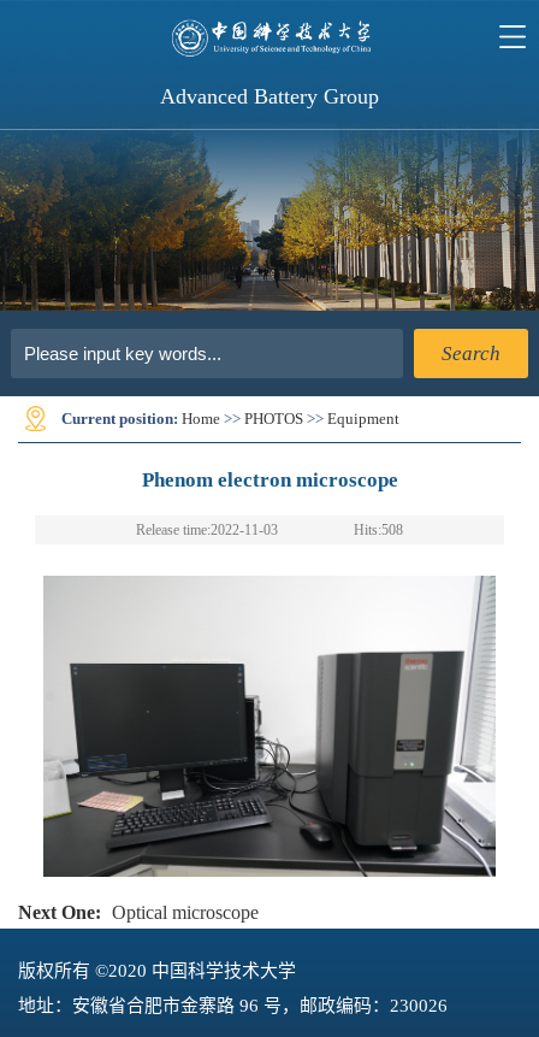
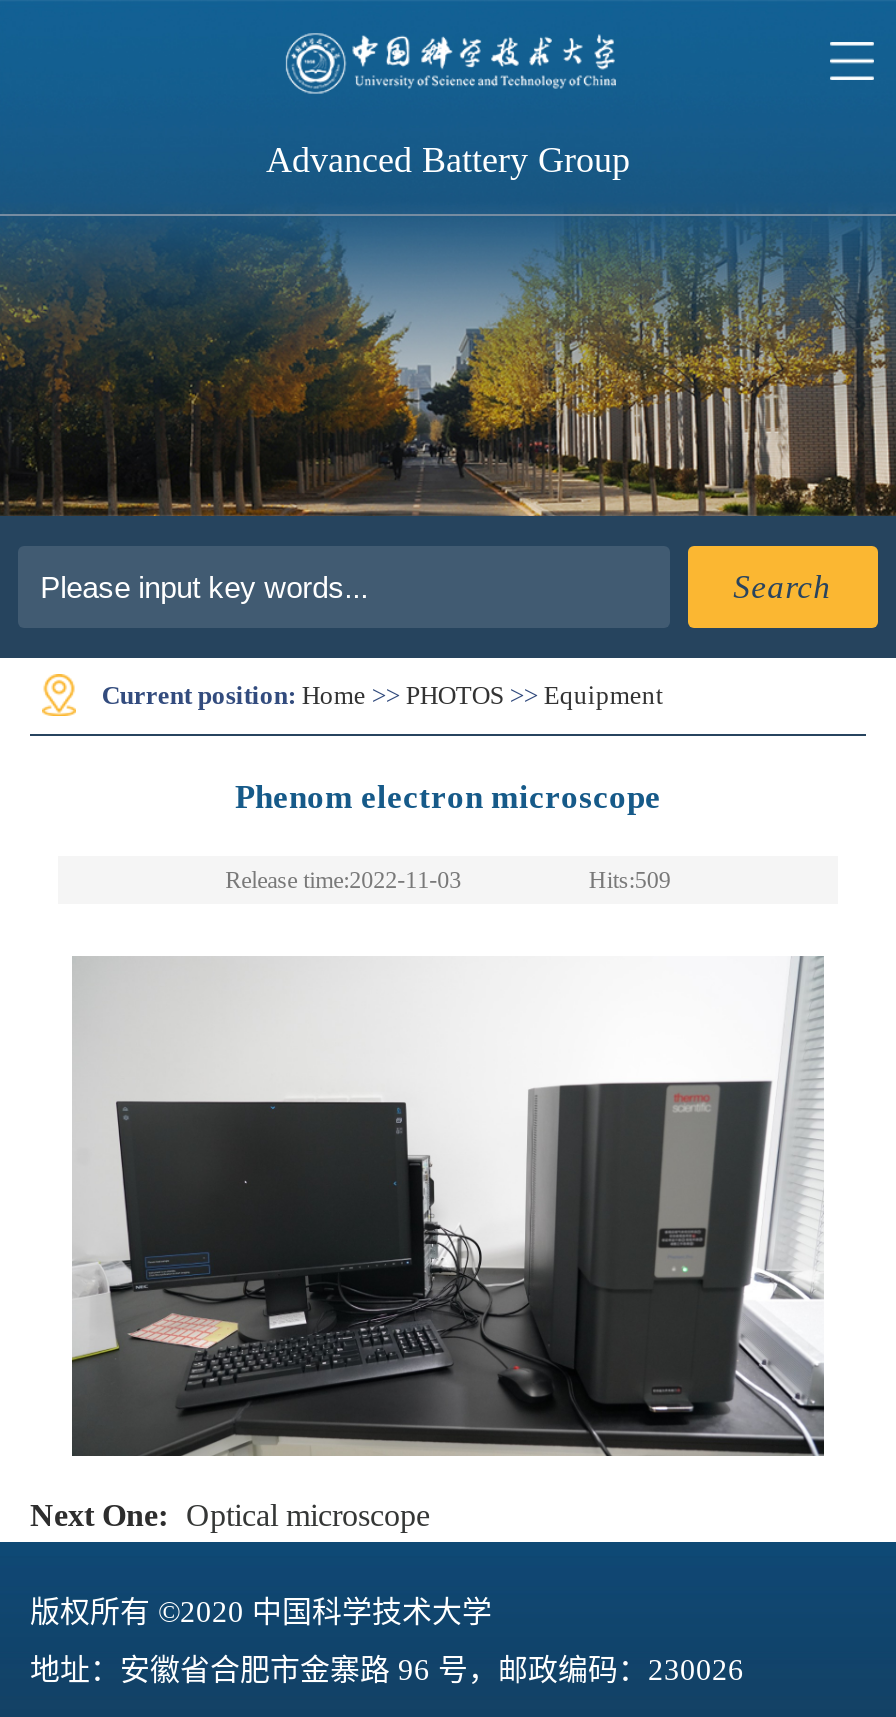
[354,521,404,538] Hits:508 -> [589,865,671,893] Hits:509

